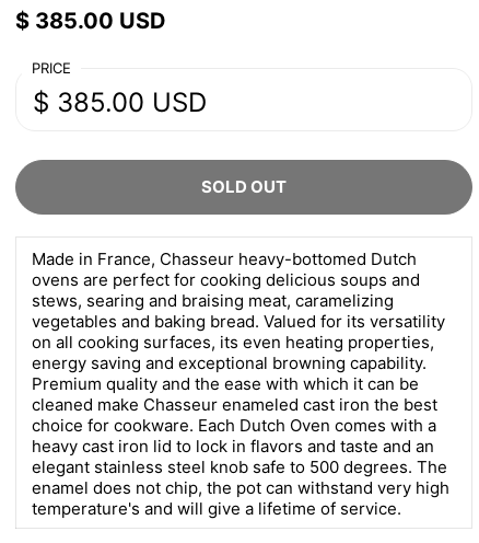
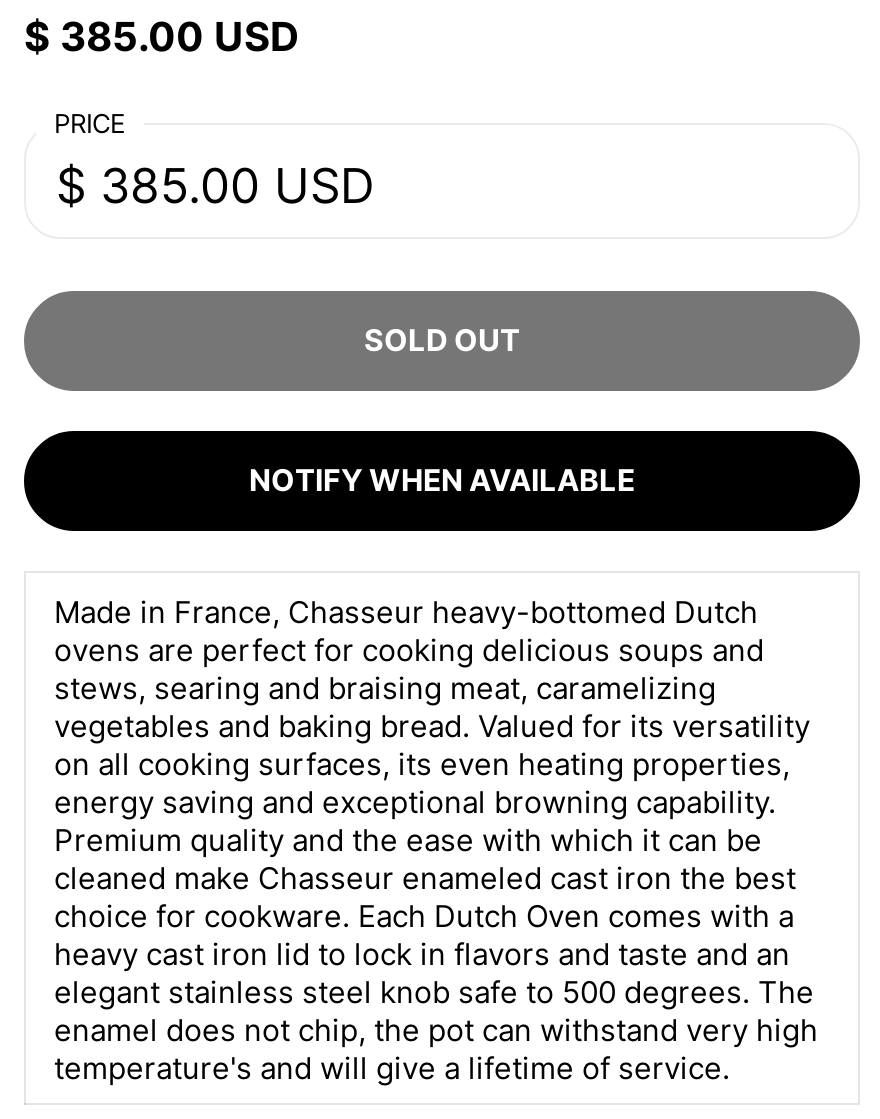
none -> [249,461,635,499] NOTIFY WHEN AVAILABLE

